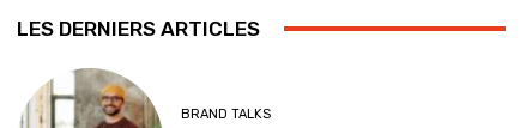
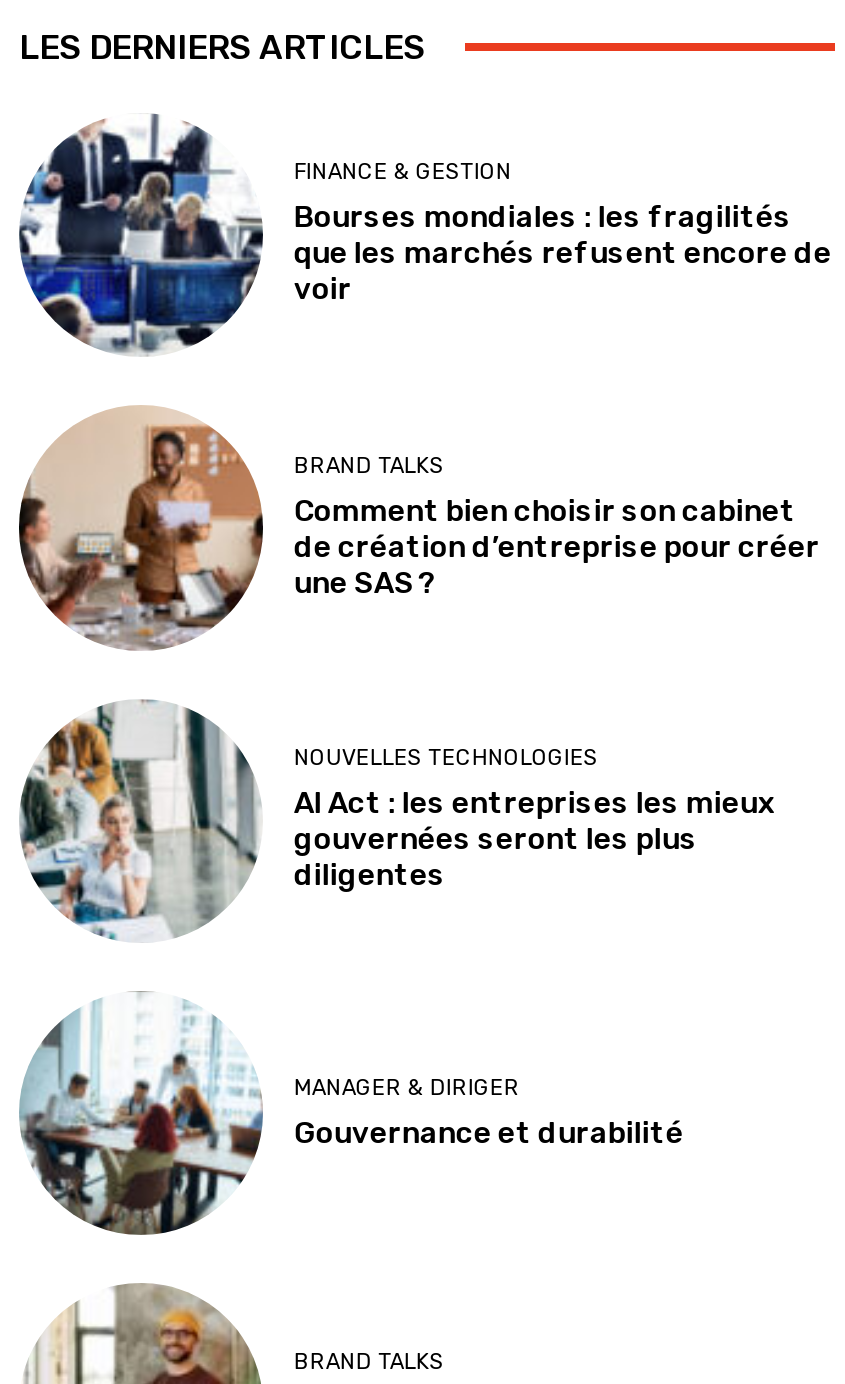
none -> [17,115,832,357] [image] | FINANCE & GESTION | Bourses mondiales : les fragilités | que les marchés refusent encore de | voir
none -> [17,405,820,651] [image] | BRAND TALKS | Comment bien choisir son cabinet | de création d’entreprise pour créer | une SAS ?
none -> [17,991,684,1235] [image] | MANAGER & DIRIGER | Gouvernance et durabilité
none -> [19,697,774,941] [image] | NOUVELLES TECHNOLOGIES | AI Act : les entreprises les mieux | gouvernées seront les plus | diligentes

